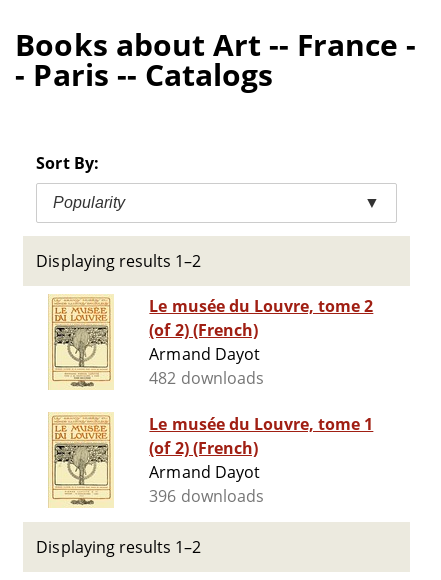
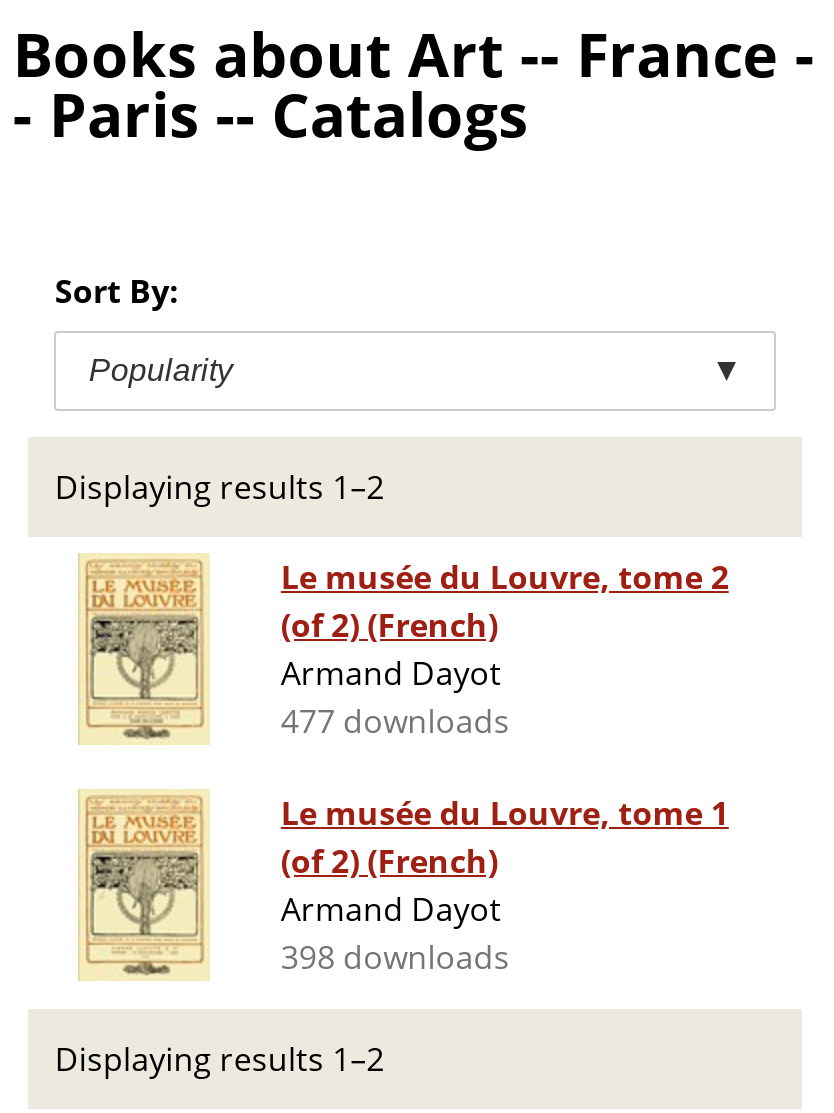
[149,367,264,389] 482 downloads -> [281,699,510,743] 477 downloads
[149,485,264,507] 396 downloads -> [281,935,510,979] 398 downloads

